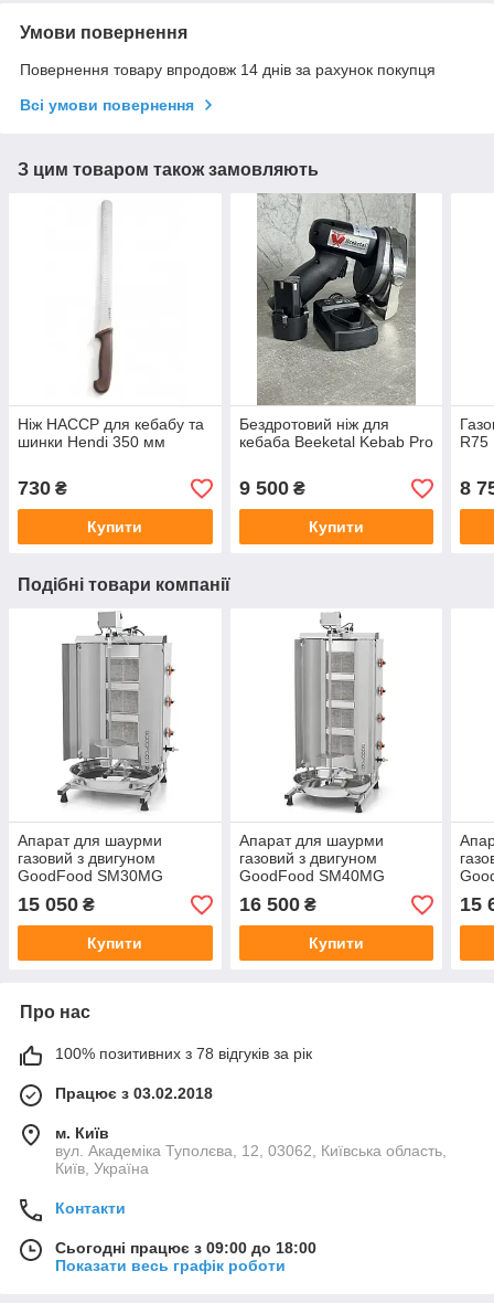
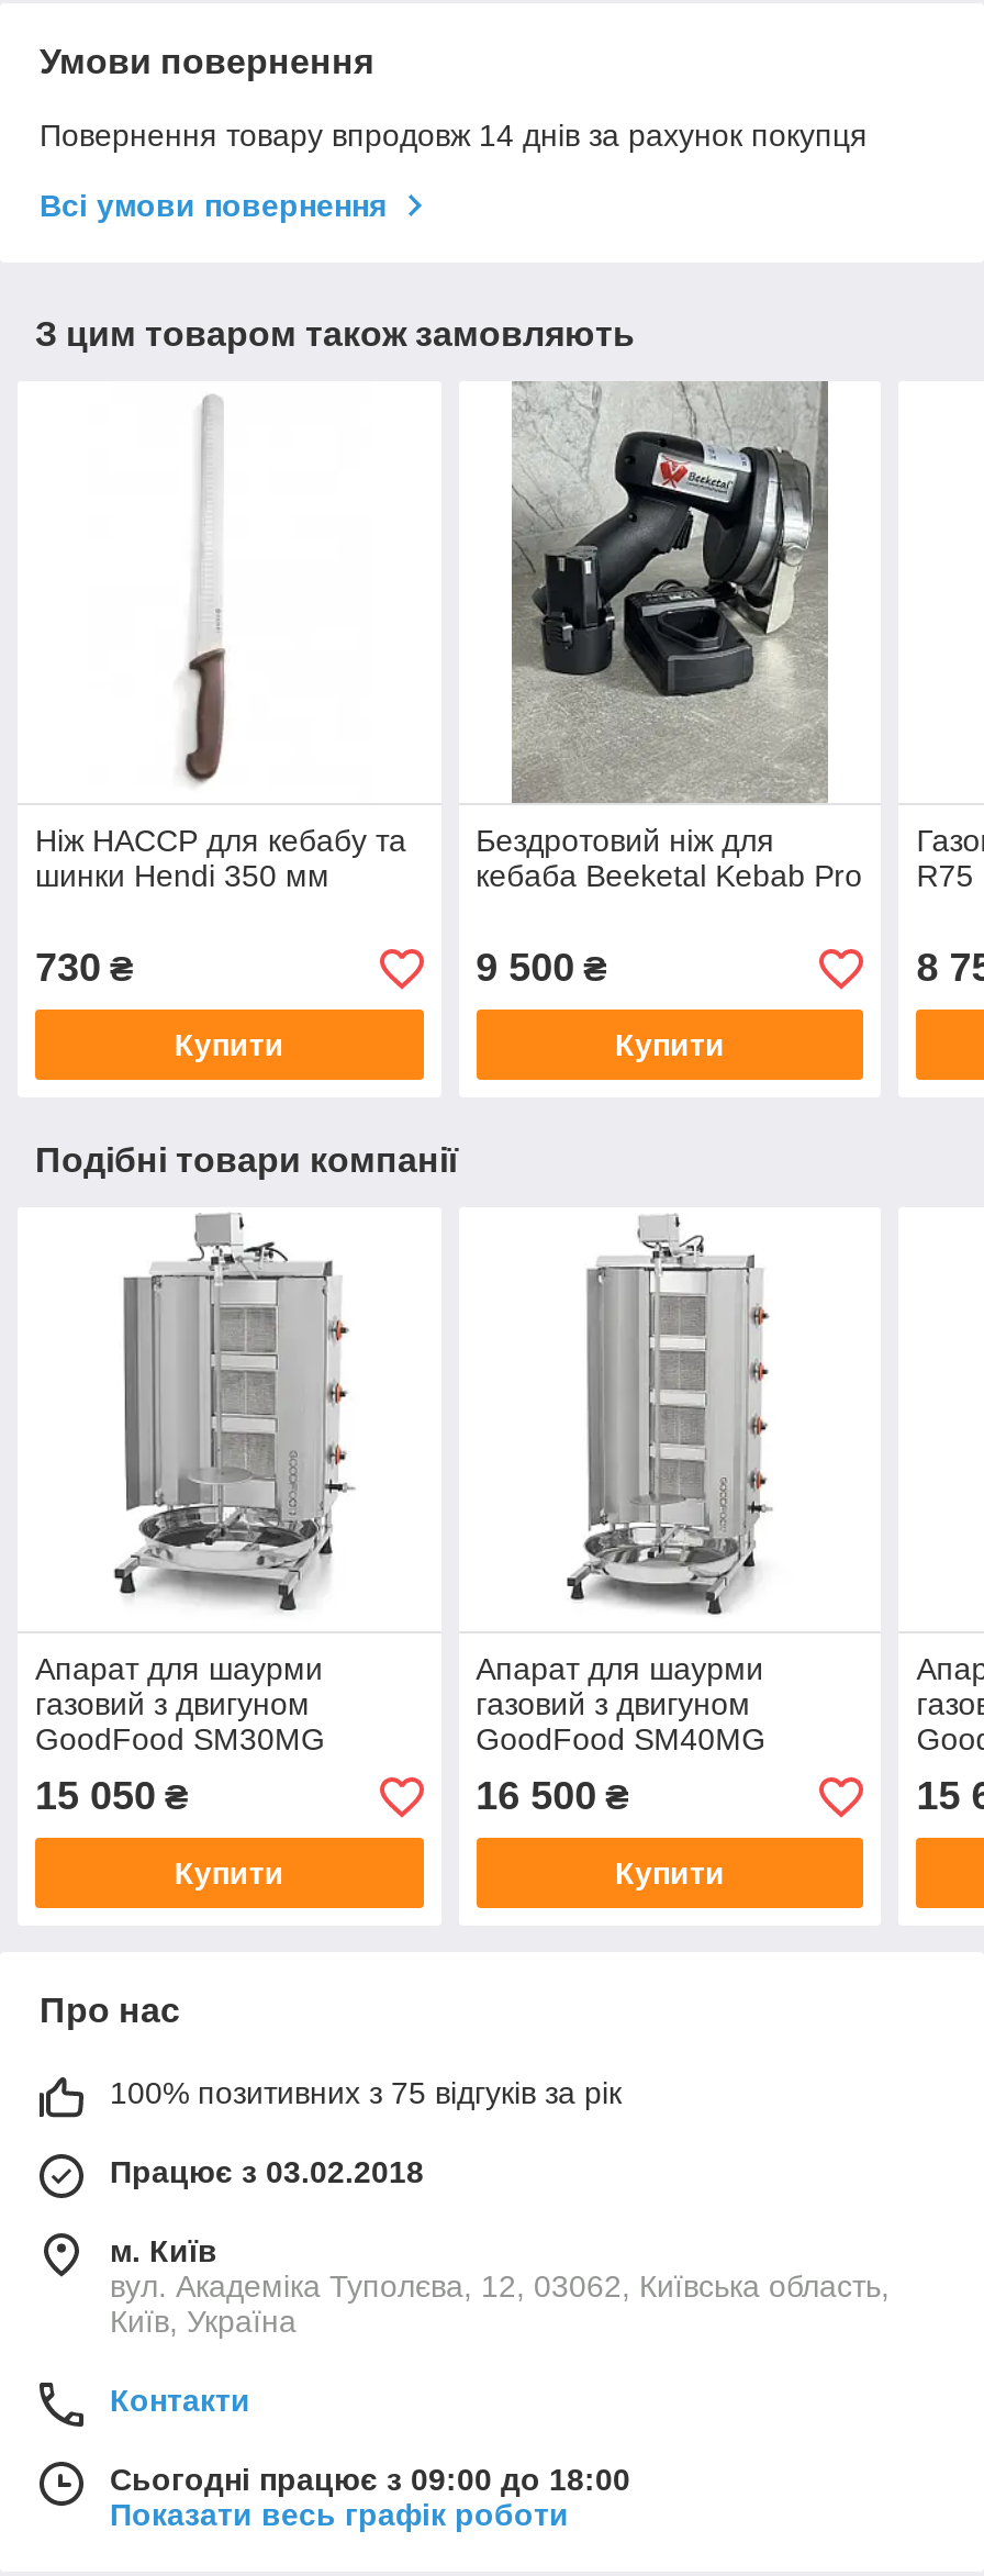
[55,1045,312,1062] 100% позитивних з 78 відгуків за рік -> [110,2075,622,2110] 100% позитивних з 75 відгуків за рік

